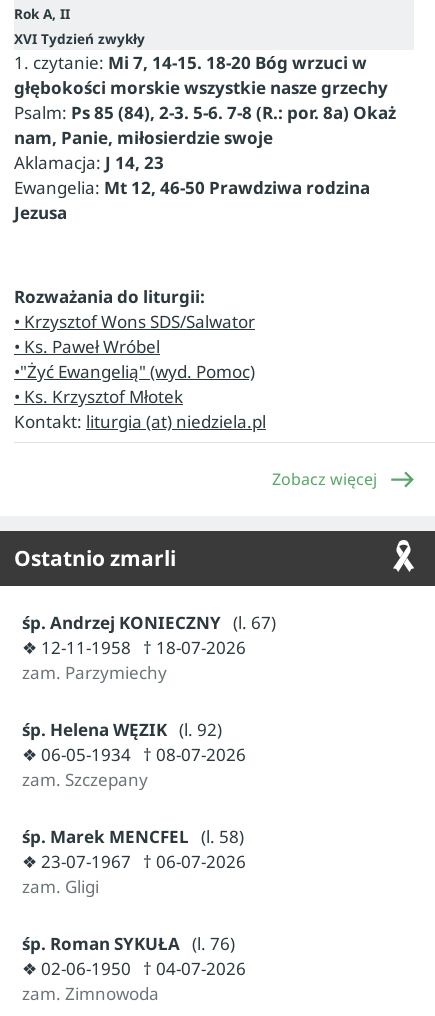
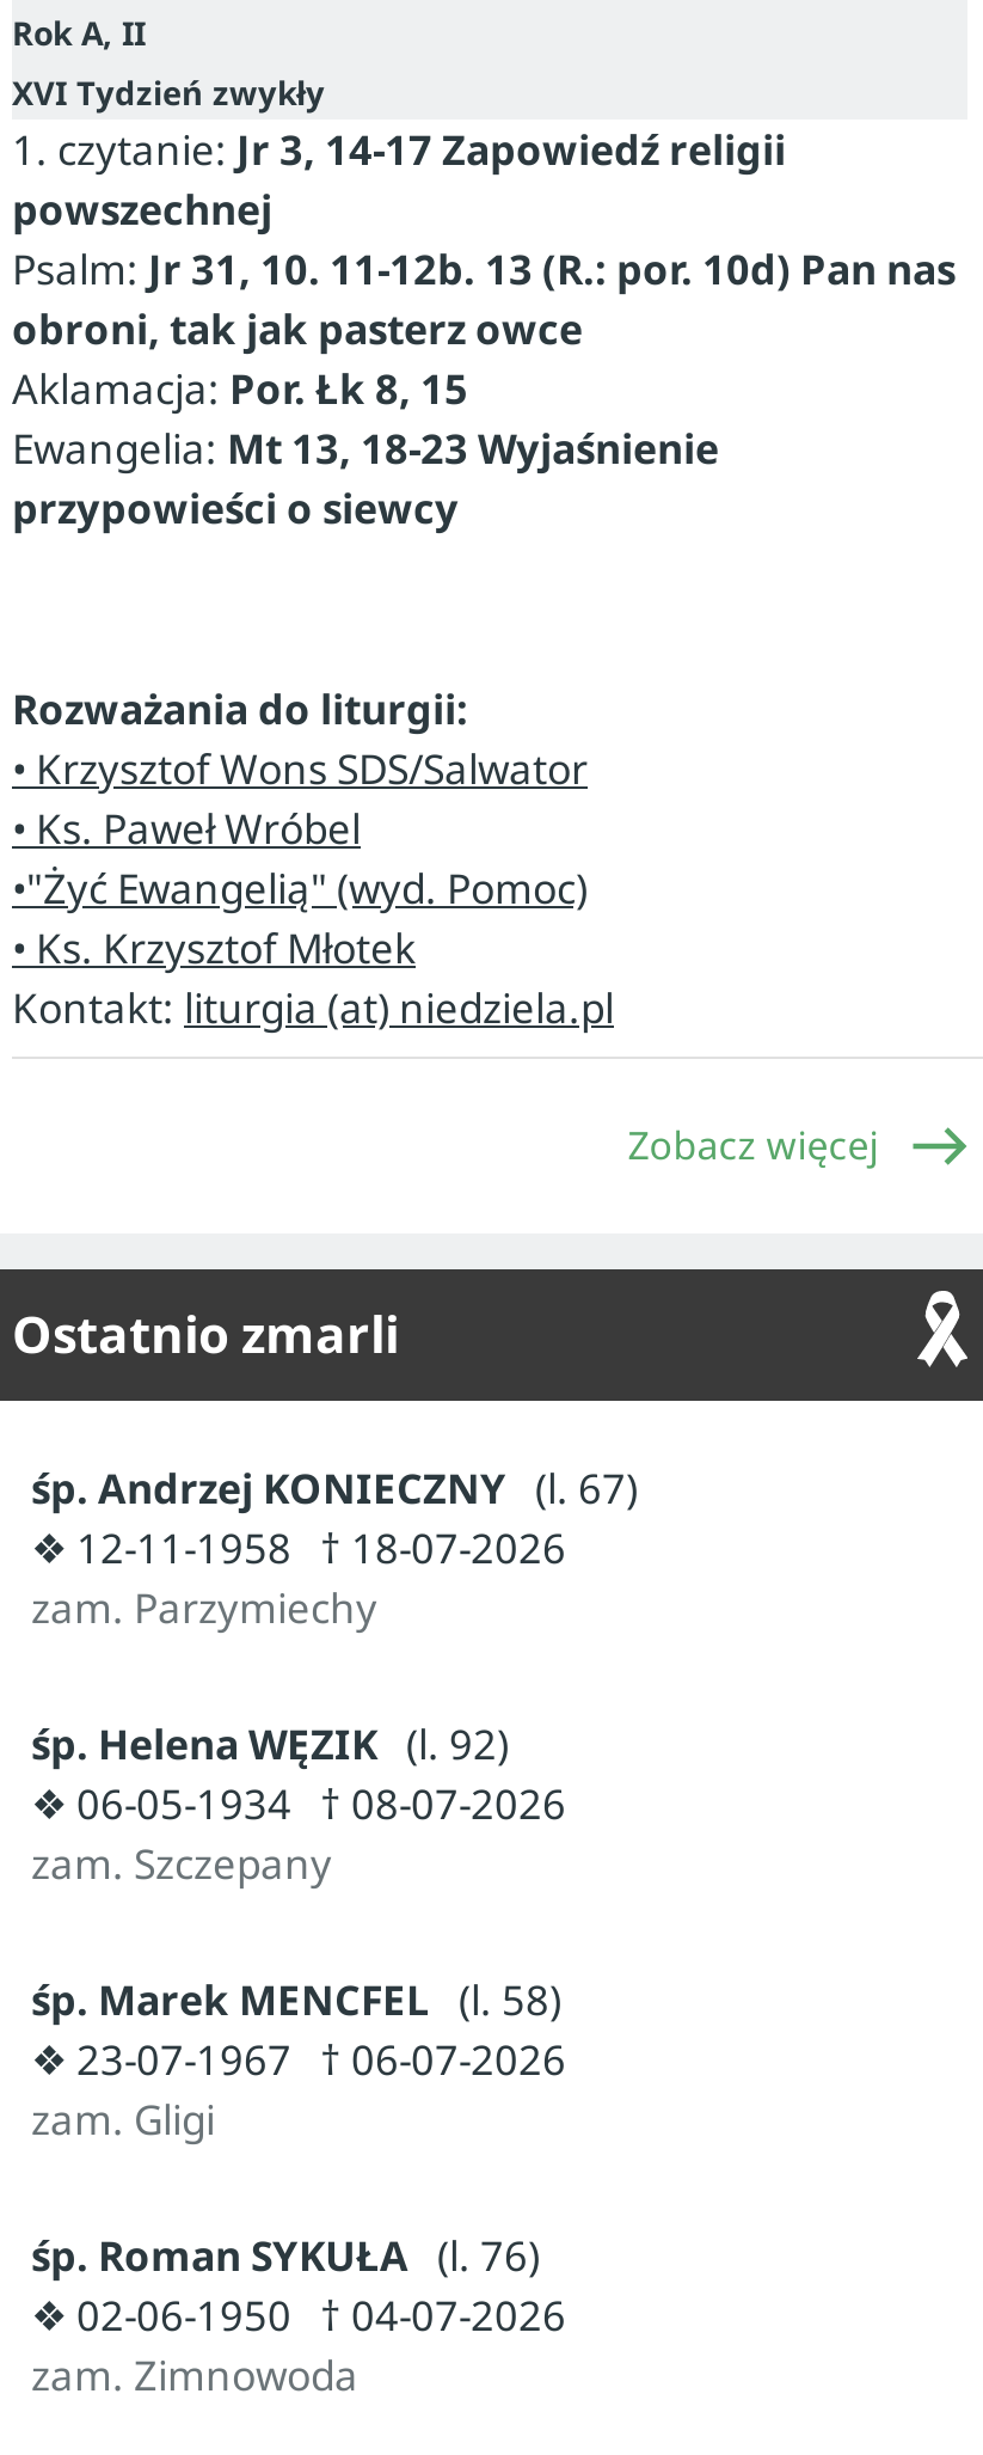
[14,51,396,224] 1. czytanie: Mi 7, 14-15. 18-20 Bóg wrzuci w | głębokości morskie wszystkie nasze grzechy | Psalm: Ps 85 (84), 2-3. 5-6. 7-8 (R.: por. 8a) Okaż | nam, Panie, miłosierdzie swoje | Aklamacja: J 14, 23 | Ewangelia: Mt 12, 46-50 Prawdziwa rodzina | Jezusa -> [12,122,956,536] 1. czytanie: Jr 3, 14-17 Zapowiedź religii | powszechnej | Psalm: Jr 31, 10. 11-12b. 13 (R.: por. 10d) Pan nas | obroni, tak jak pasterz owce | Aklamacja: Por. Łk 8, 15 | Ewangelia: Mt 13, 18-23 Wyjaśnienie | przypowieści o siewcy

